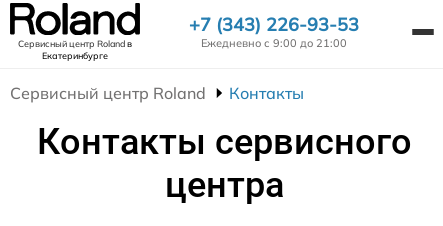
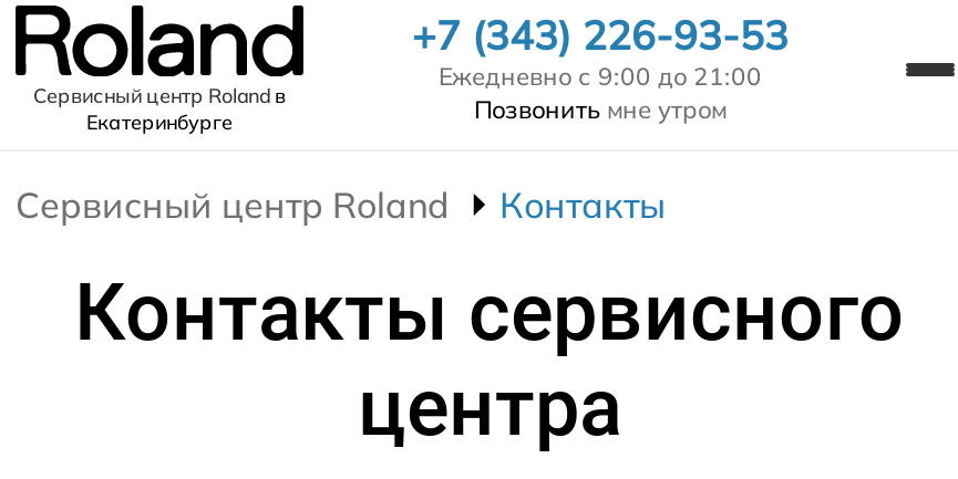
none -> [474,94,727,125] Позвонить мне утром

